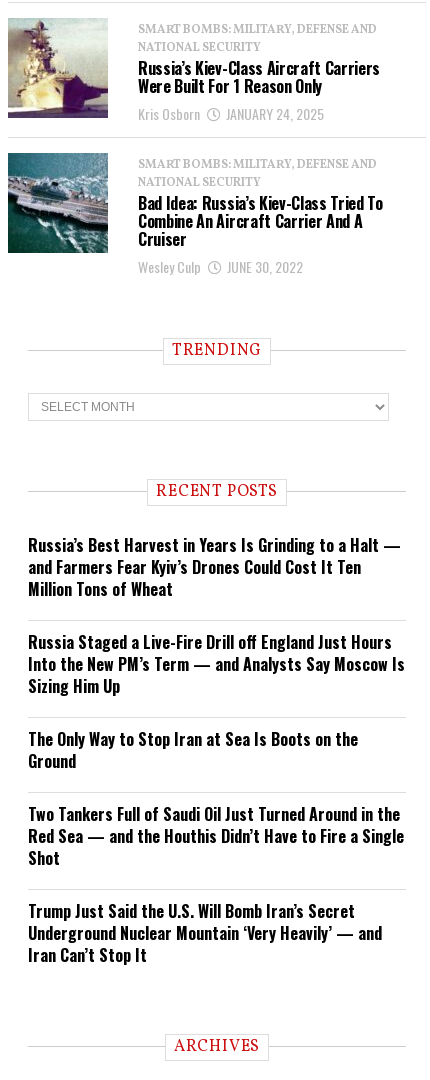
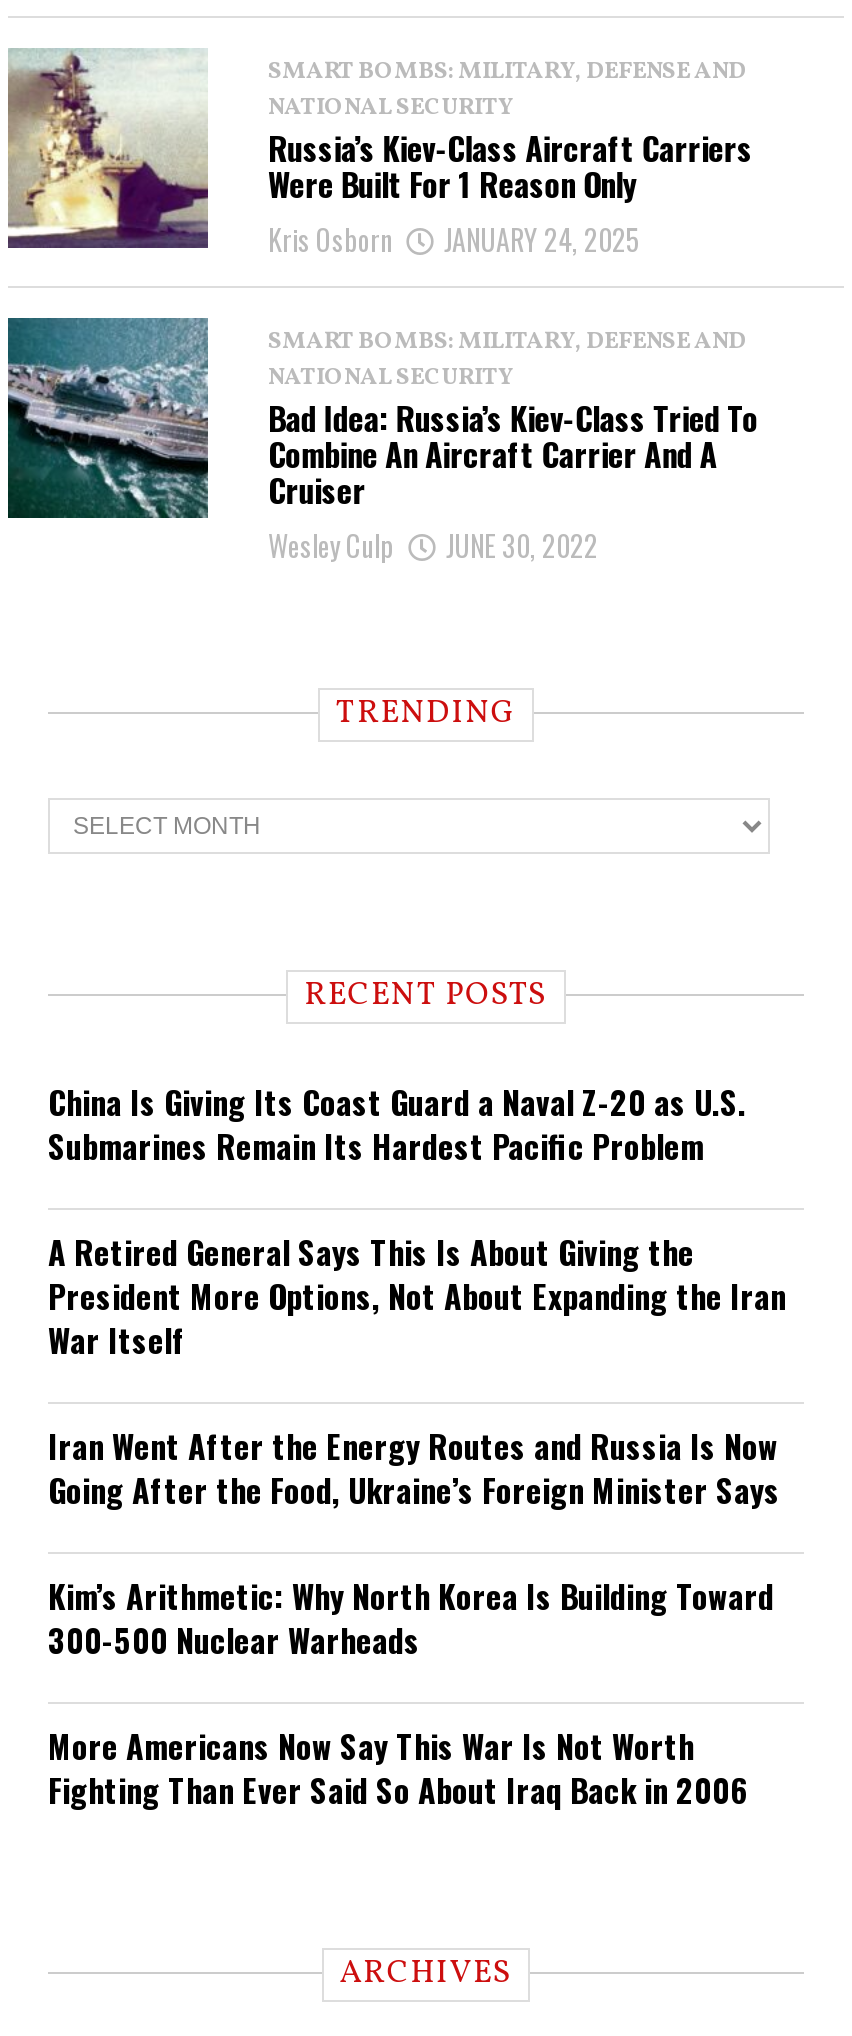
[28,533,401,601] Russia’s Best Harvest in Years Is Grinding to a Halt — | and Farmers Fear Kyiv’s Drones Could Cost It Ten | Million Tons of Wheat -> [48,1078,746,1170] China Is Giving Its Coast Guard a Naval Z-20 as U.S. | Submarines Remain Its Hardest Pacific Problem
[28,630,405,698] Russia Staged a Live-Fire Drill off England Just Hours | Into the New PM’s Term — and Analysts Say Moscow Is | Sizing Him Up -> [48,1228,786,1364] A Retired General Says This Is About Giving the | President More Options, Not About Expanding the Iran | War Itself
[28,727,358,773] The Only Way to Stop Iran at Sea Is Boots on the | Ground -> [48,1422,780,1514] Iran Went After the Energy Routes and Russia Is Now | Going After the Food, Ukraine’s Foreign Minister Says
[28,802,404,870] Two Tankers Full of Saudi Oil Just Turned Around in the | Red Sea — and the Houthis Didn’t Have to Fire a Single | Shot -> [48,1572,774,1664] Kim’s Arithmetic: Why North Korea Is Building Toward | 300-500 Nuclear Warheads
[28,899,382,967] Trump Just Said the U.S. Will Bomb Iran’s Secret | Underground Nuclear Mountain ‘Very Heavily’ — and | Iran Can’t Stop It -> [48,1722,748,1814] More Americans Now Say This War Is Not Worth | Fighting Than Ever Said So About Iraq Back in 2006

